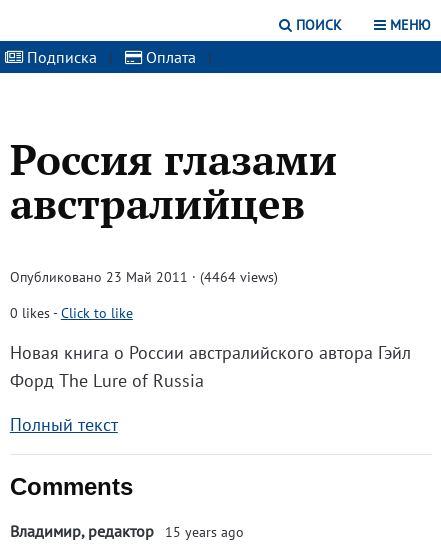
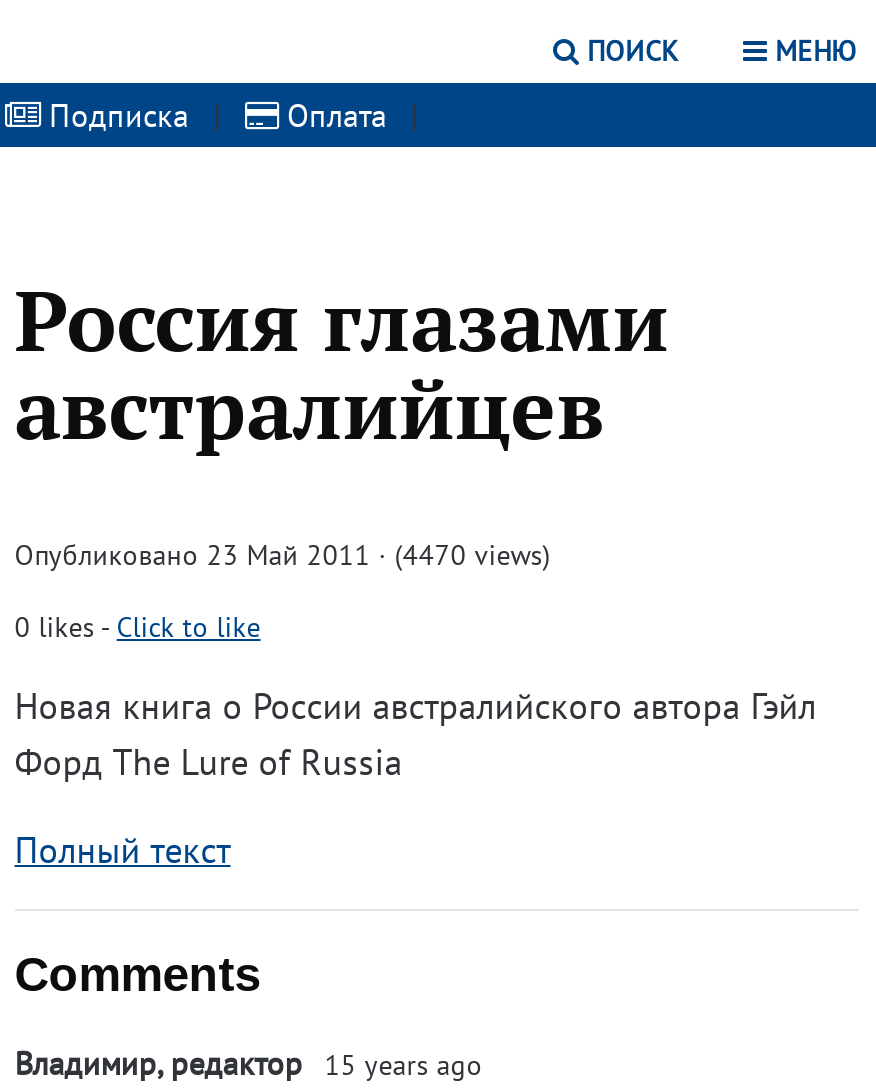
[10,268,278,286] Опубликовано 23 Май 2011 · (4464 views) -> [15,537,551,573] Опубликовано 23 Май 2011 · (4470 views)

